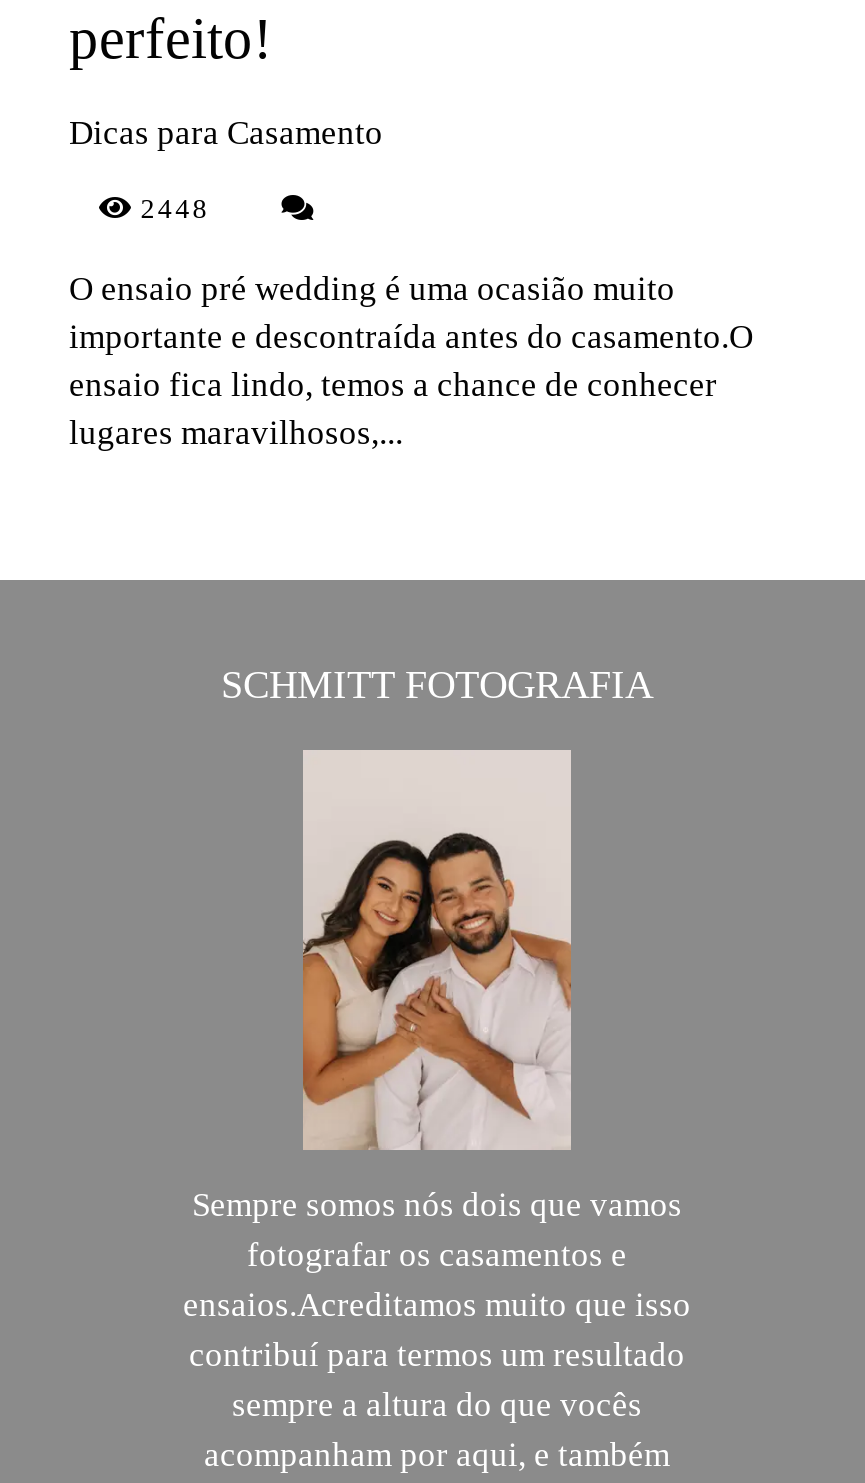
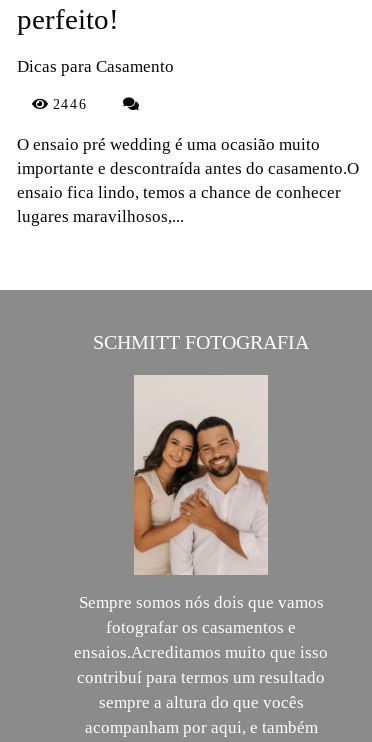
[140,192,210,224] 2448 -> [53,96,87,112] 2446

